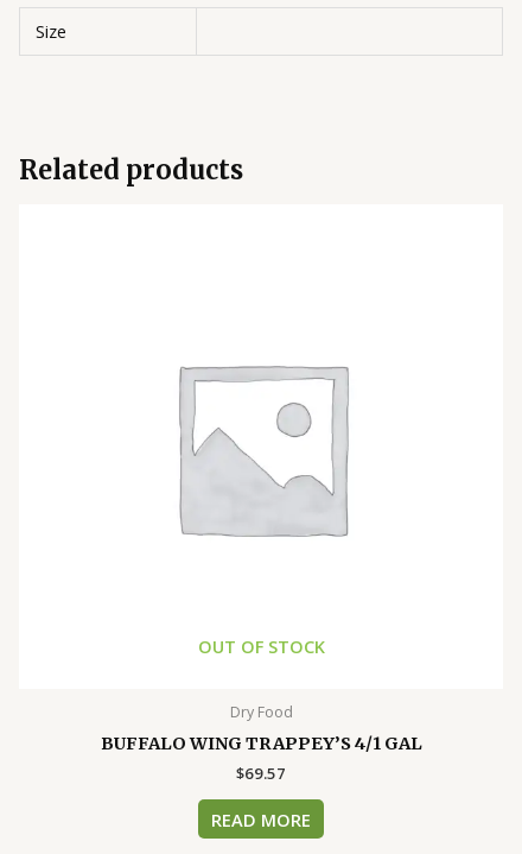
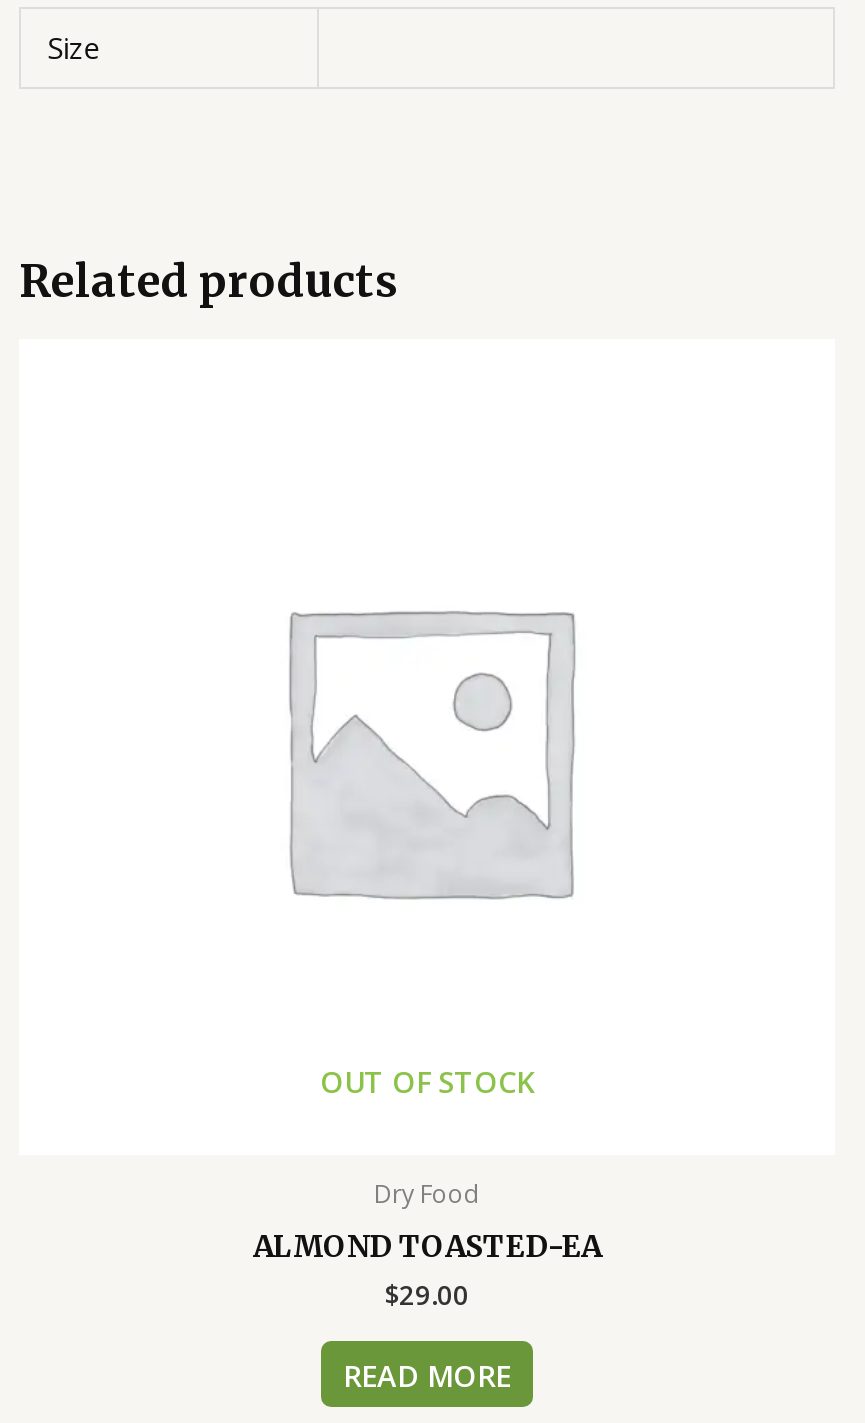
[100,733,422,783] BUFFALO WING TRAPPEY’S 4/1 GAL | $69.57 -> [253,1229,601,1314] ALMOND TOASTED-EA | $29.00

